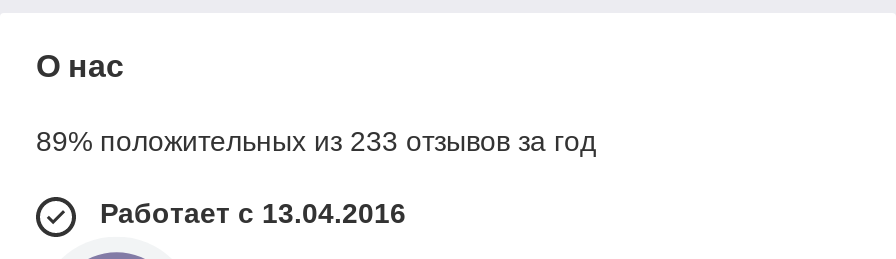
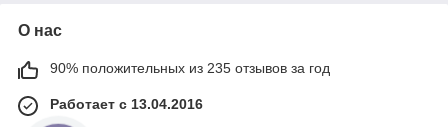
[36,125,596,157] 89% положительных из 233 отзывов за год -> [50,60,330,76] 90% положительных из 235 отзывов за год

